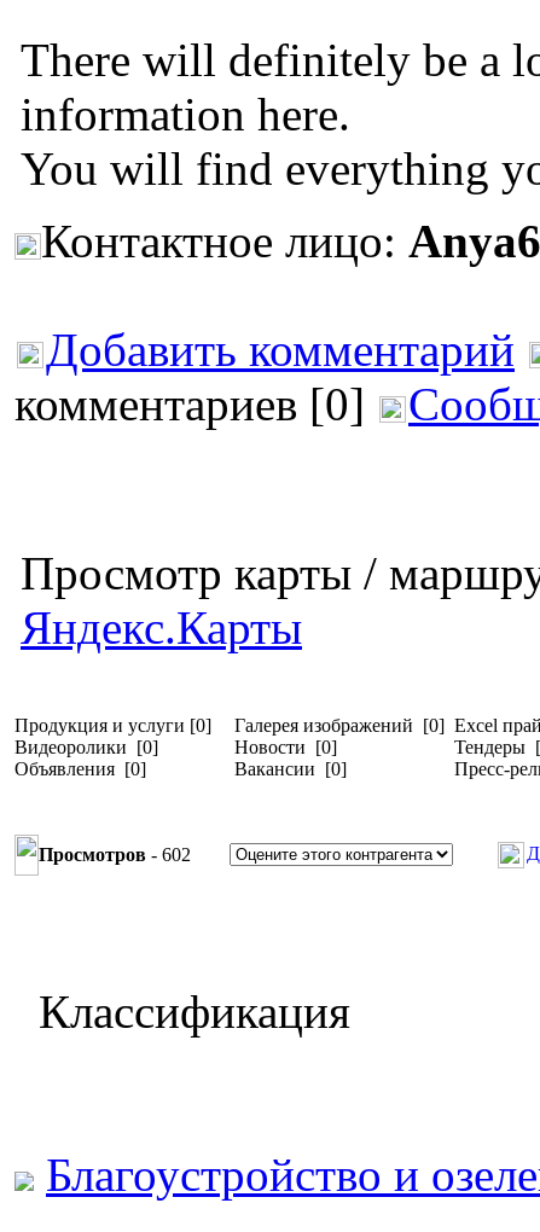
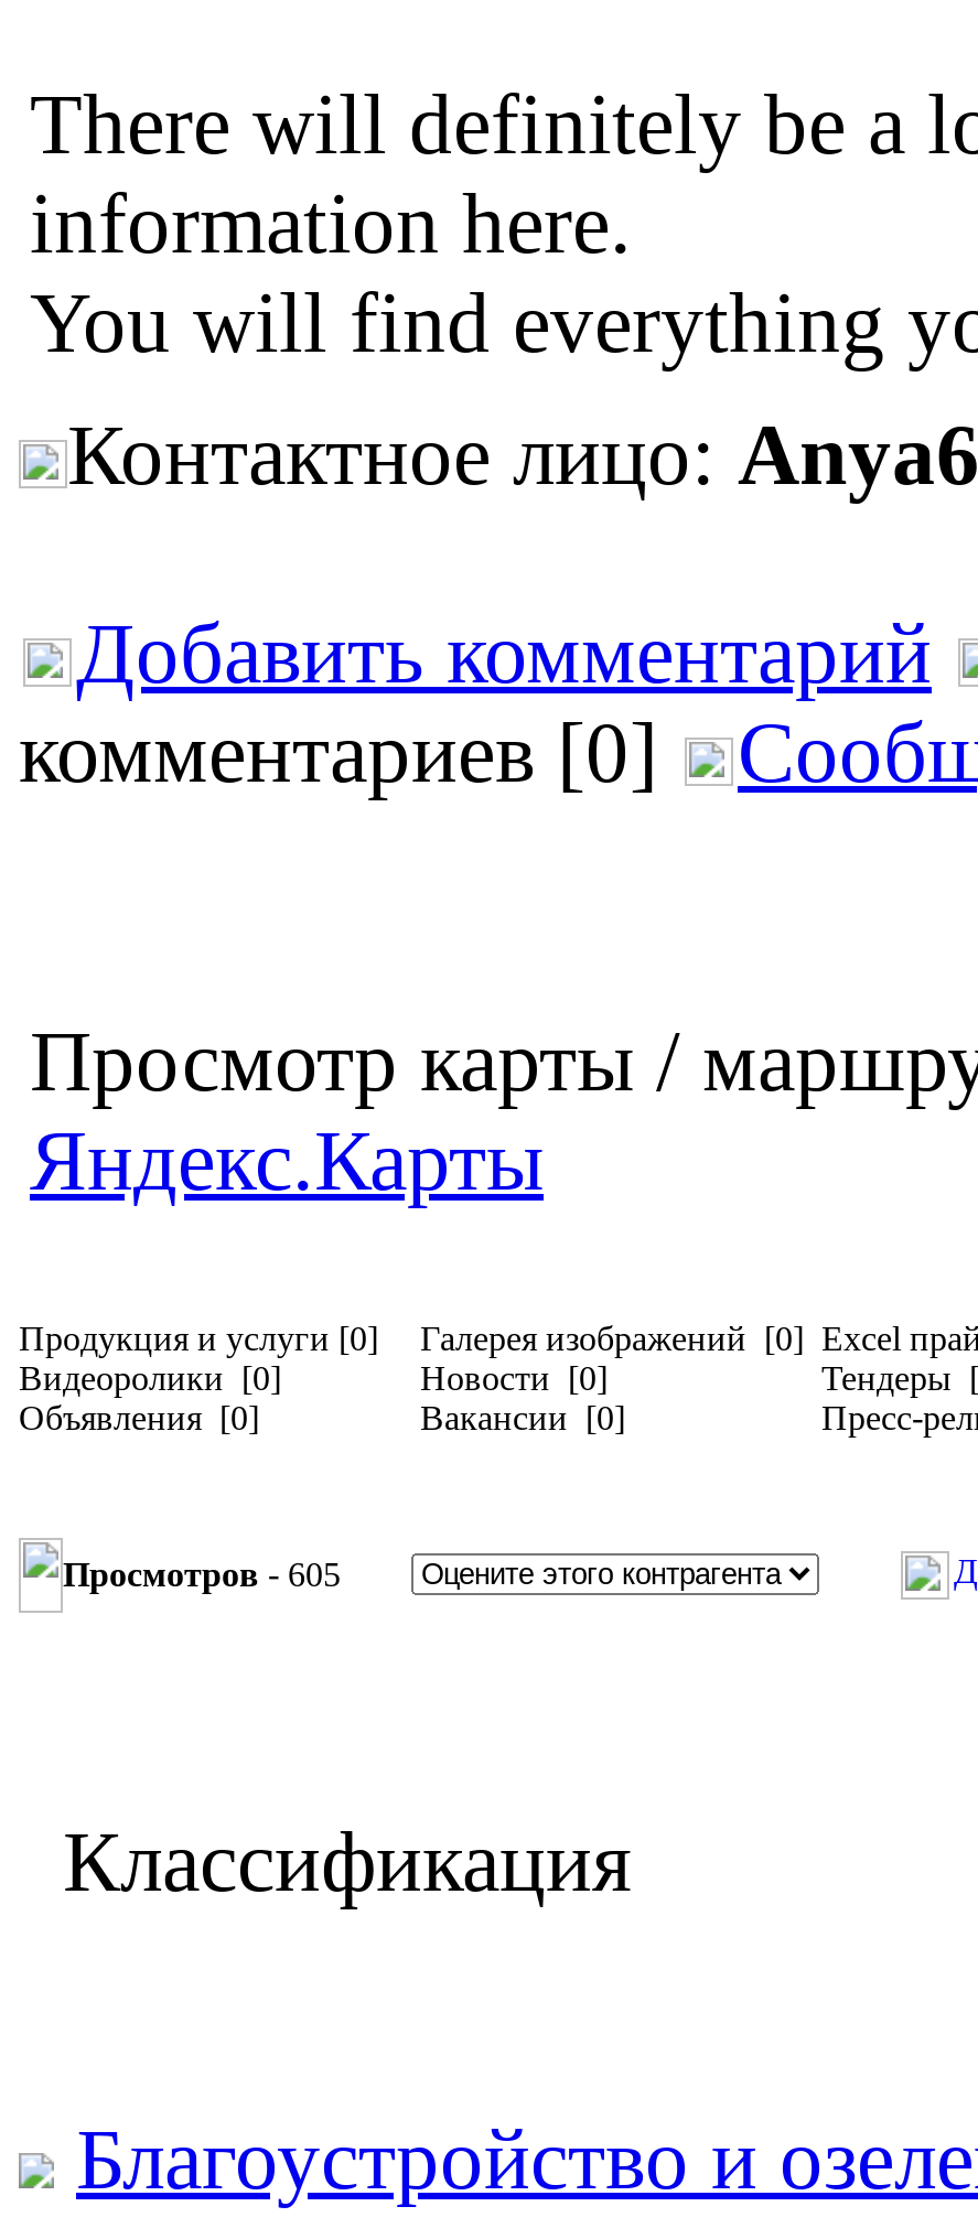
[39,844,191,865] Просмотров - 602 -> [63,1556,341,1593] Просмотров - 605

